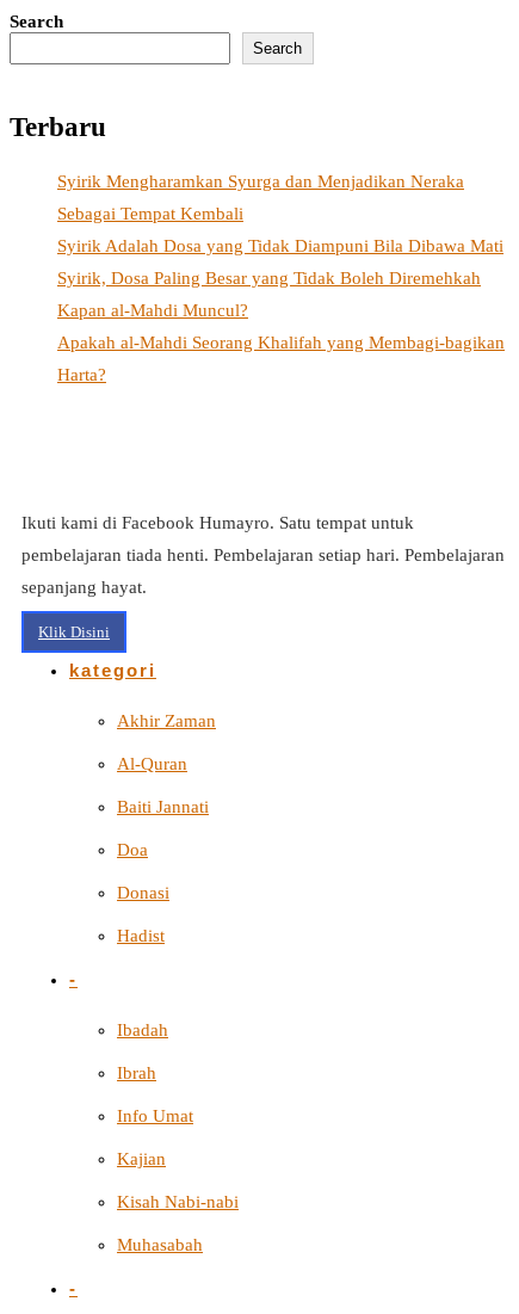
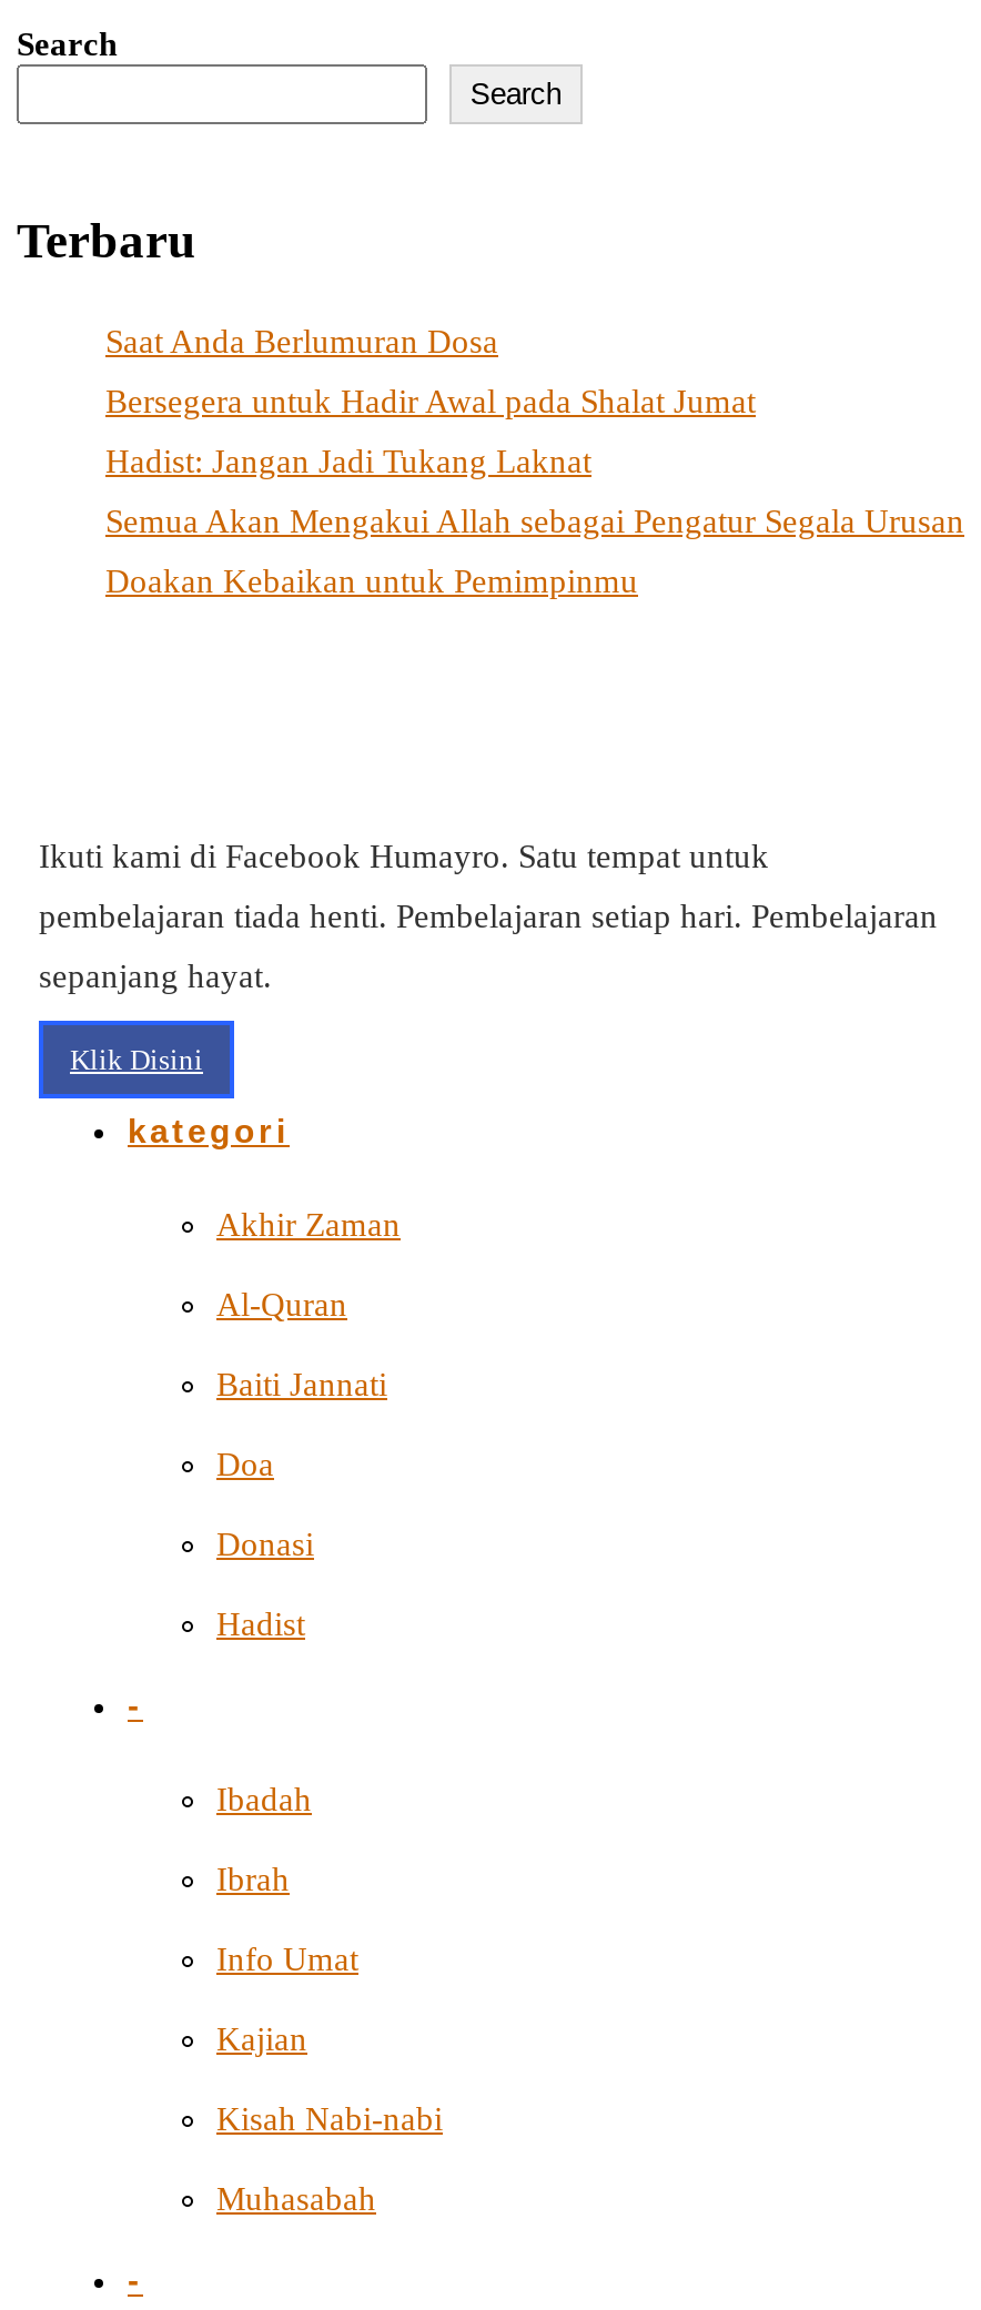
[57,172,505,384] Syirik Mengharamkan Syurga dan Menjadikan Neraka | Sebagai Tempat Kembali | Syirik Adalah Dosa yang Tidak Diampuni Bila Dibawa Mati | Syirik, Dosa Paling Besar yang Tidak Boleh Diremehkah | Kapan al-Mahdi Muncul? | Apakah al-Mahdi Seorang Khalifah yang Membagi-bagikan | Harta? -> [105,324,964,599] Saat Anda Berlumuran Dosa | Bersegera untuk Hadir Awal pada Shalat Jumat | Hadist: Jangan Jadi Tukang Laknat | Semua Akan Mengakui Allah sebagai Pengatur Segala Urusan | Doakan Kebaikan untuk Pemimpinmu

